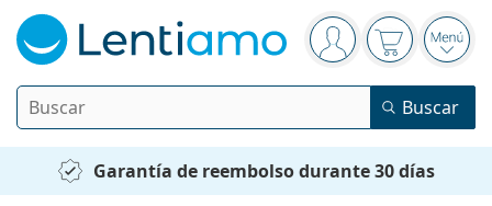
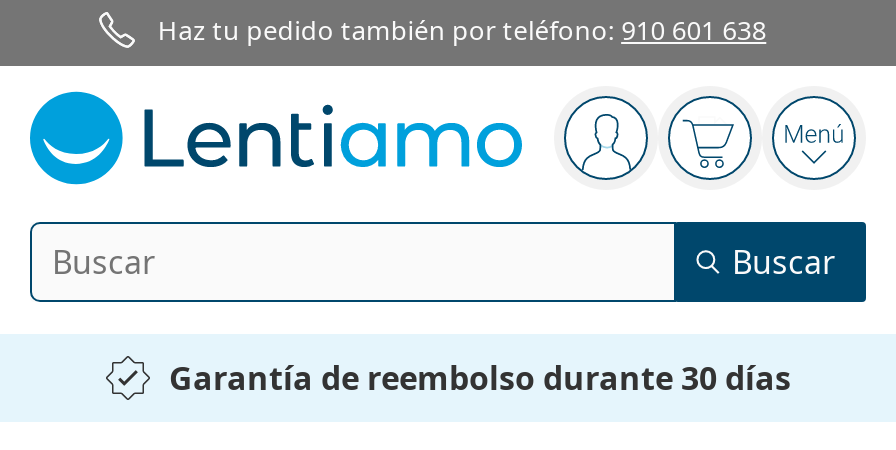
none -> [158,12,766,48] Haz tu pedido también por teléfono: 910 601 638

